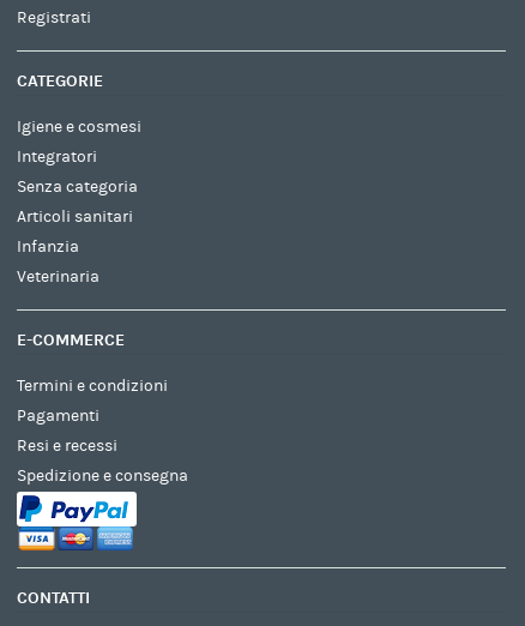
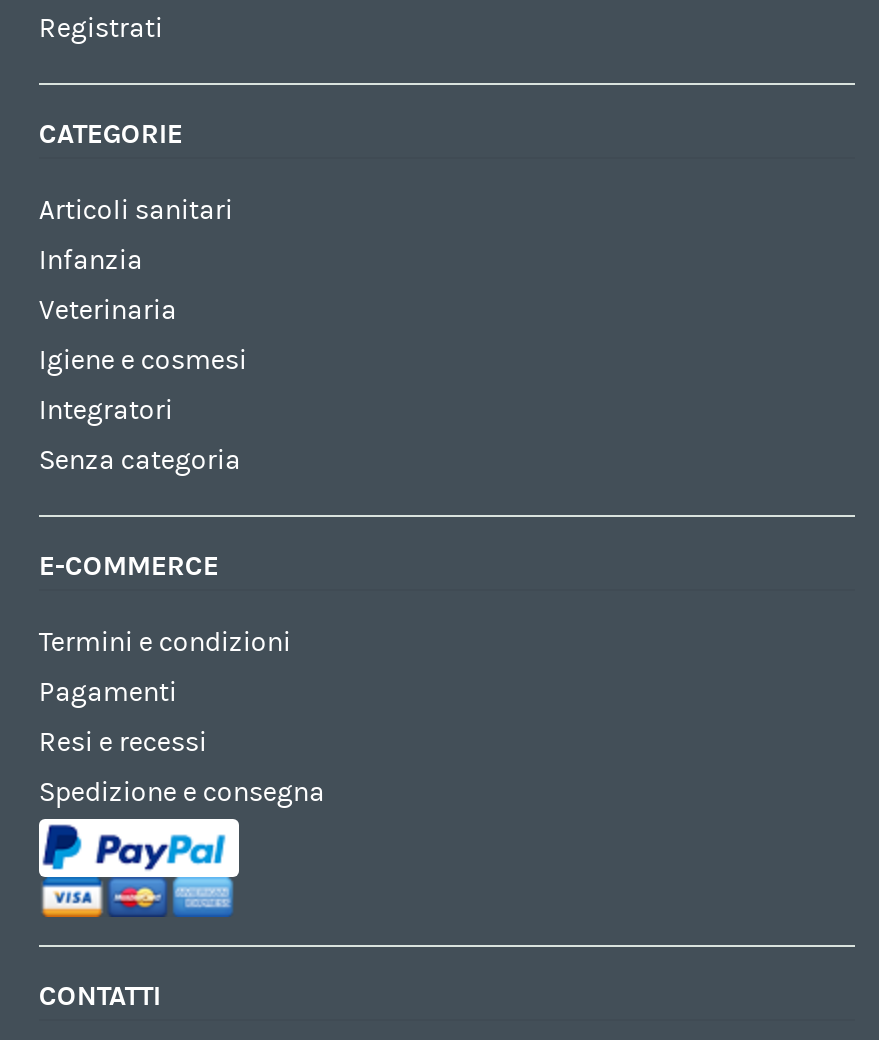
moved [17,117,141,196] -> [39,345,247,477]: Igiene e cosmesi | Integratori | Senza categoria
moved [17,207,133,286] -> [39,195,233,327]: Articoli sanitari | Infanzia | Veterinaria

